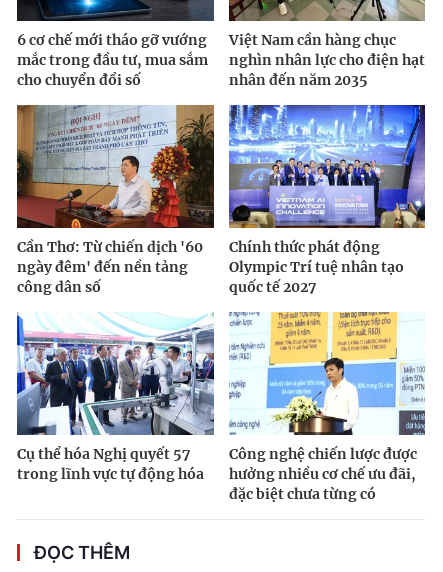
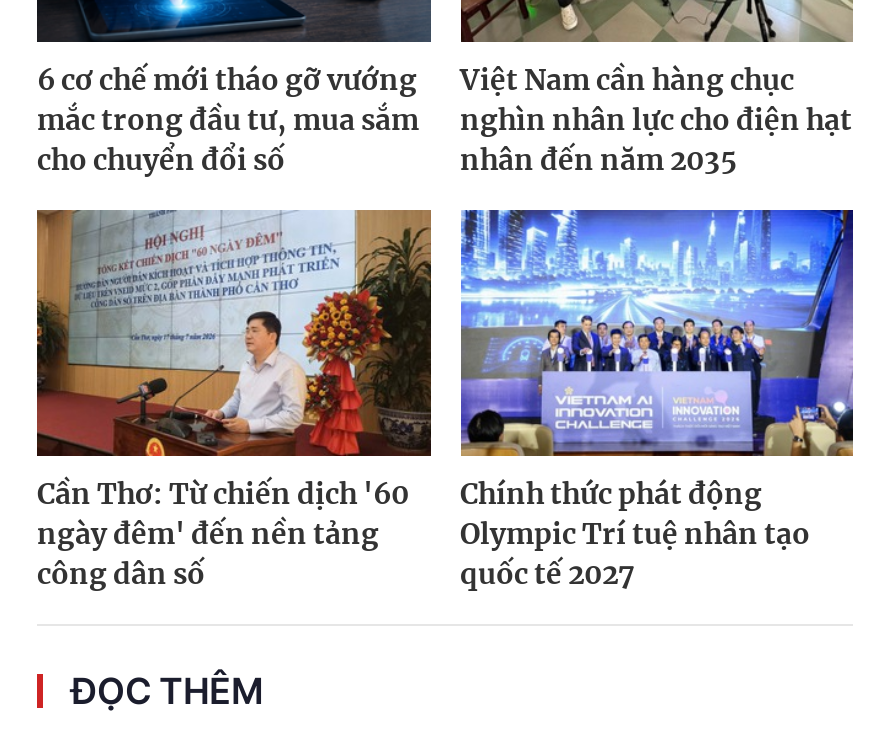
[16,313,215,483] [image] | Cụ thể hóa Nghị quyết 57 | trong lĩnh vực tự động hóa -> none
[228,311,426,503] [image] | Công nghệ chiến lược được | hưởng nhiều cơ chế ưu đãi, | đặc biệt chưa từng có -> none

